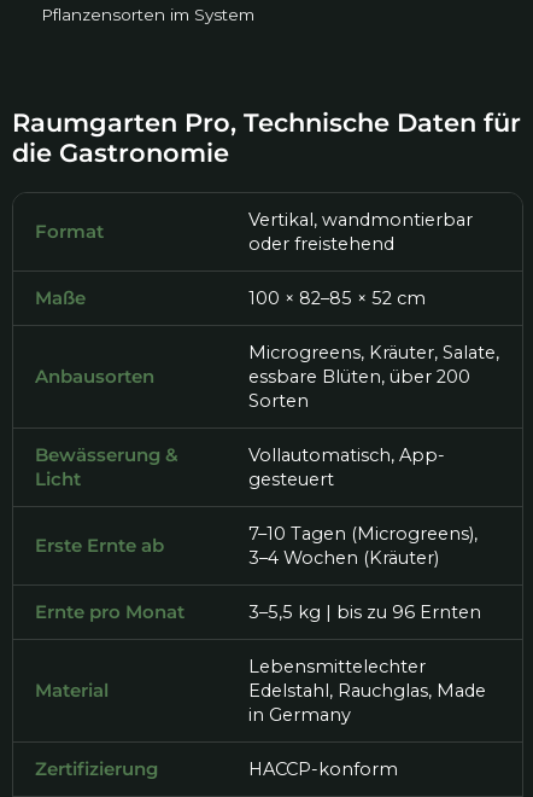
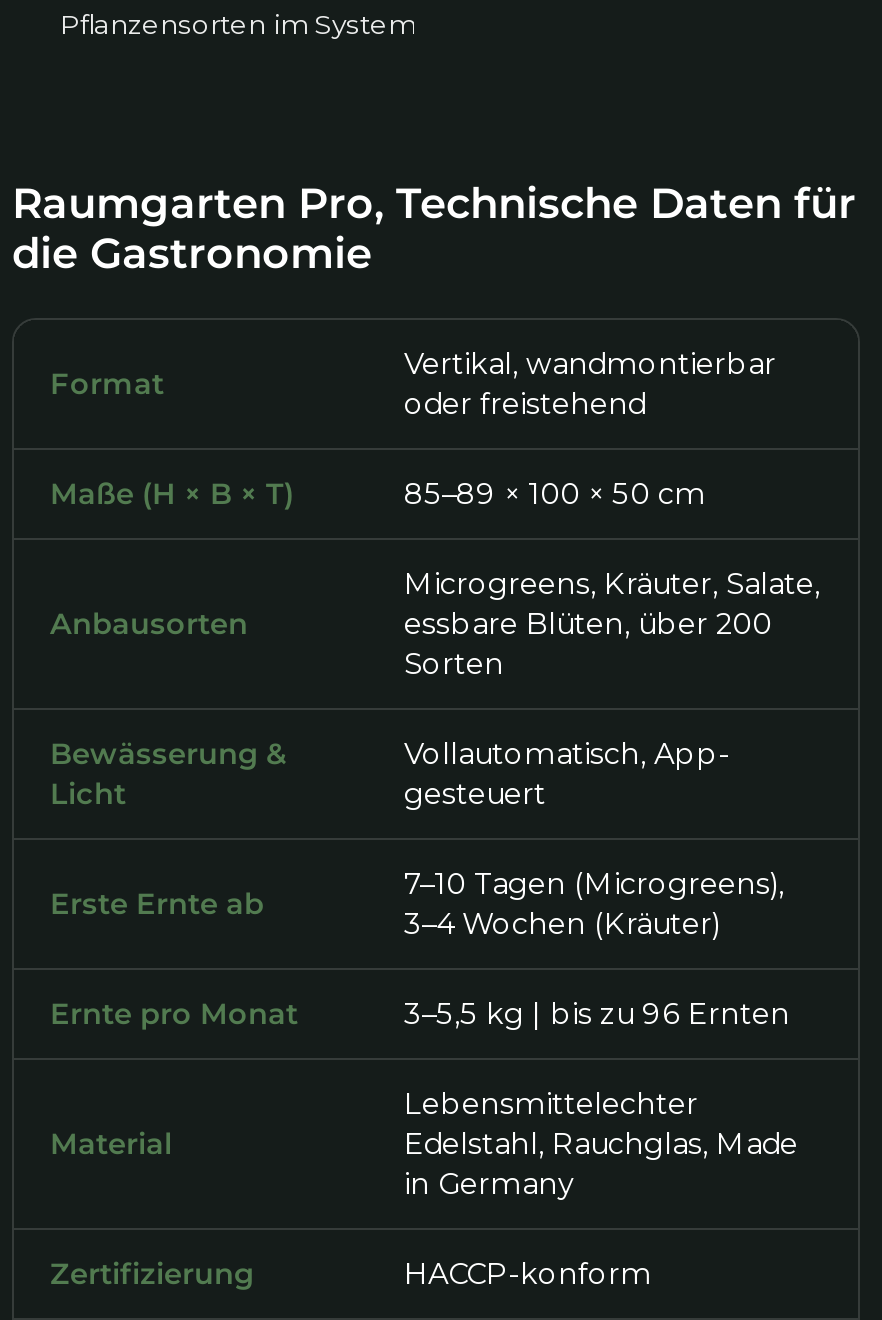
[35,287,426,309] Maße | 100 × 82–85 × 52 cm -> [50,475,706,511] Maße (H × B × T) | 85–89 × 100 × 50 cm

